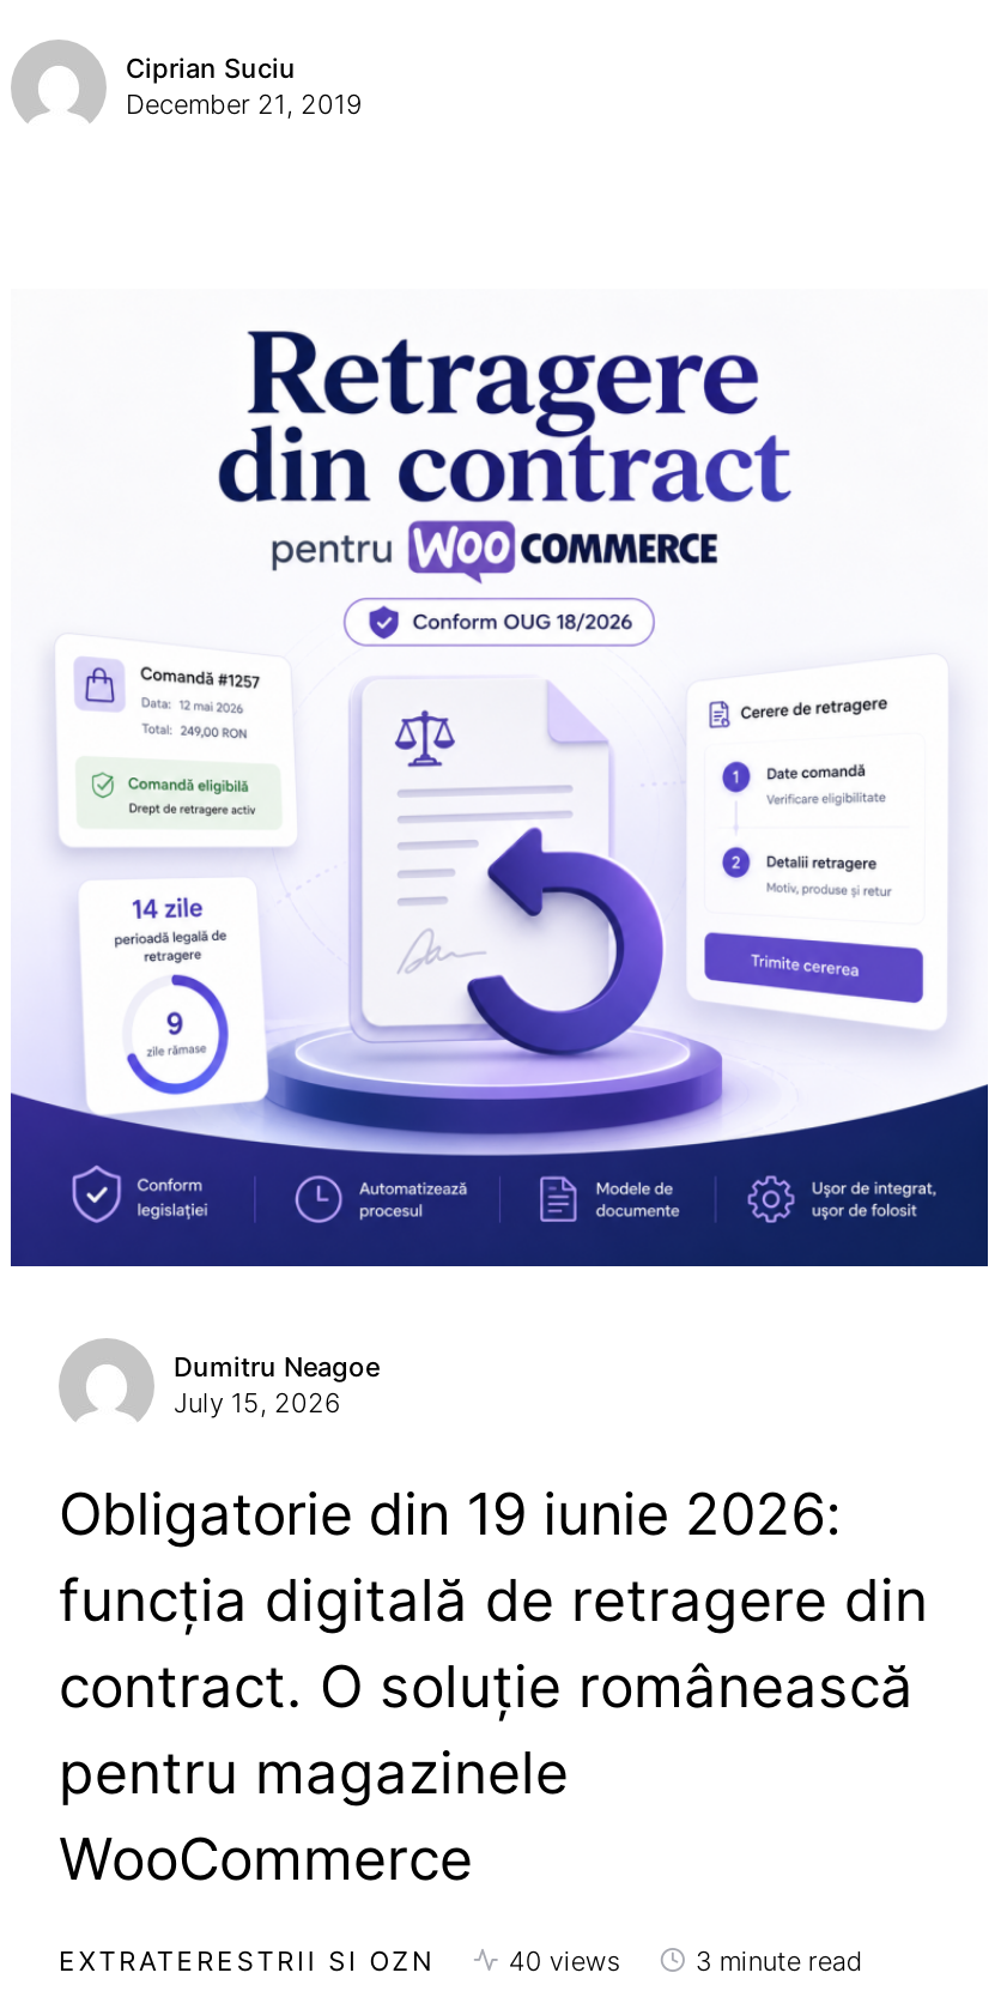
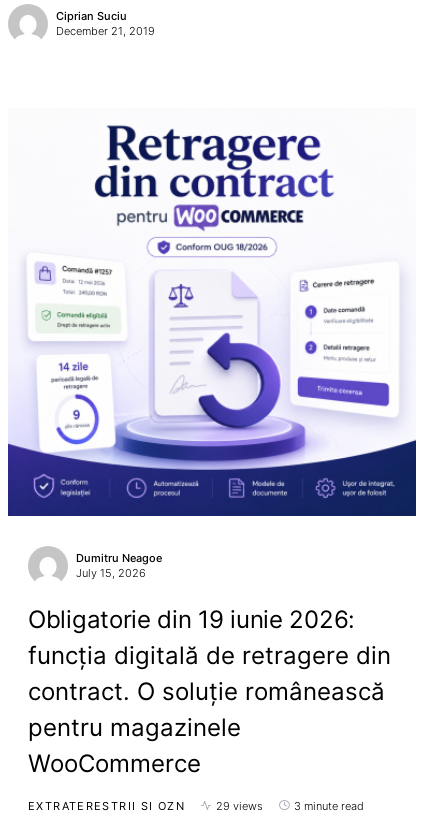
[509,1943,621,1977] 40 views -> [216,799,263,813] 29 views

